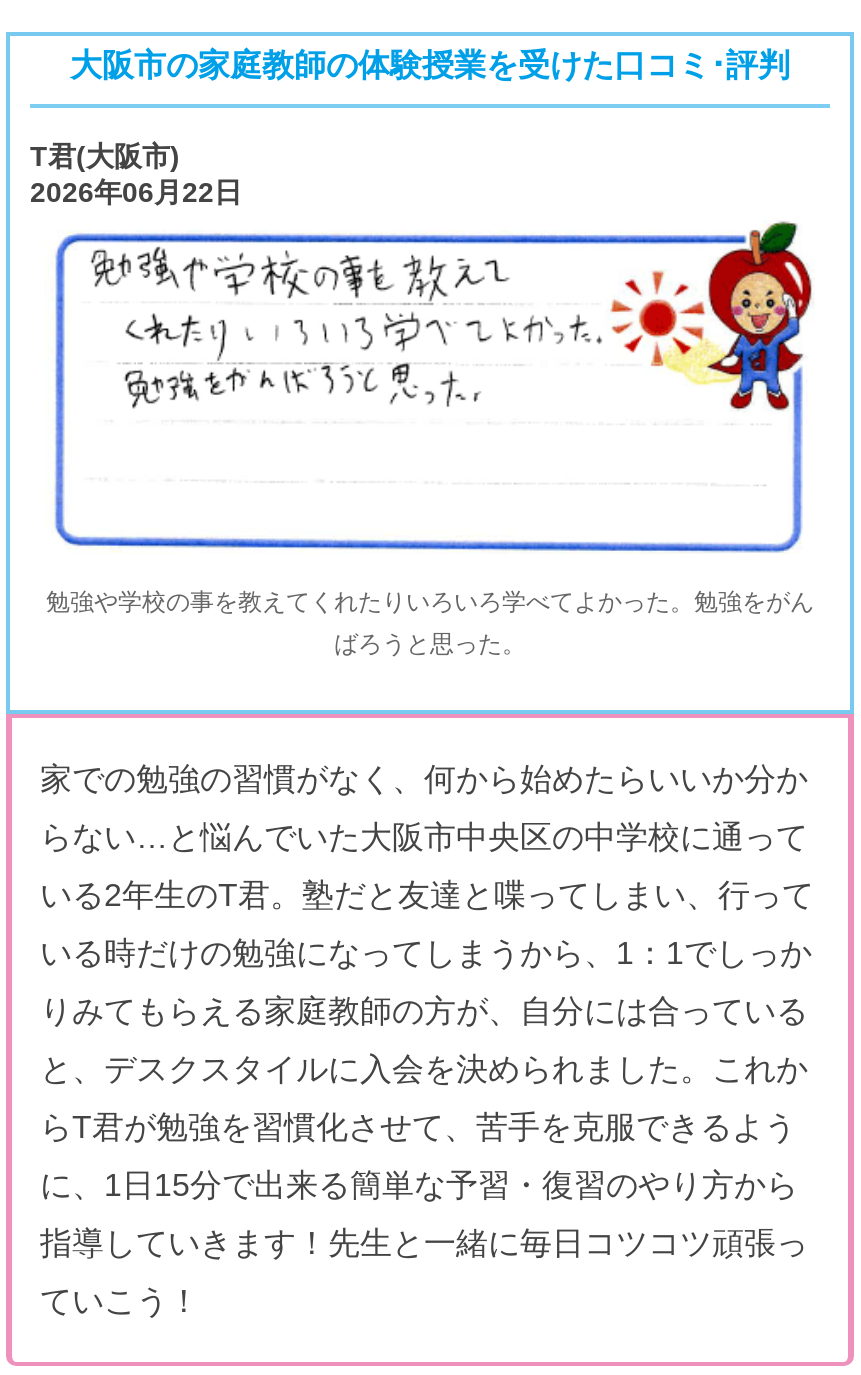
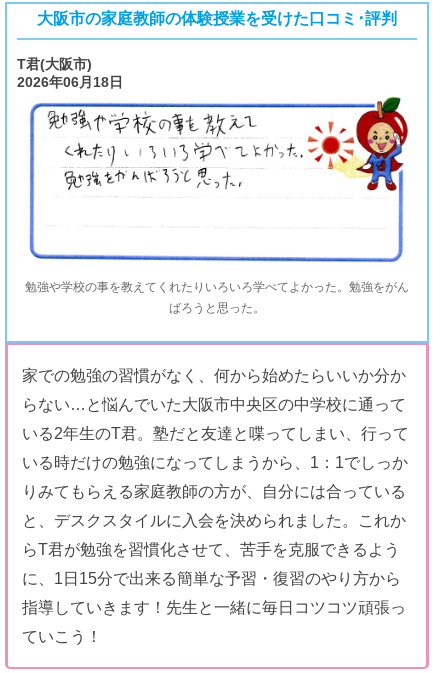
[30,176,242,208] 2026年06月22日 -> [17,74,123,90] 2026年06月18日

